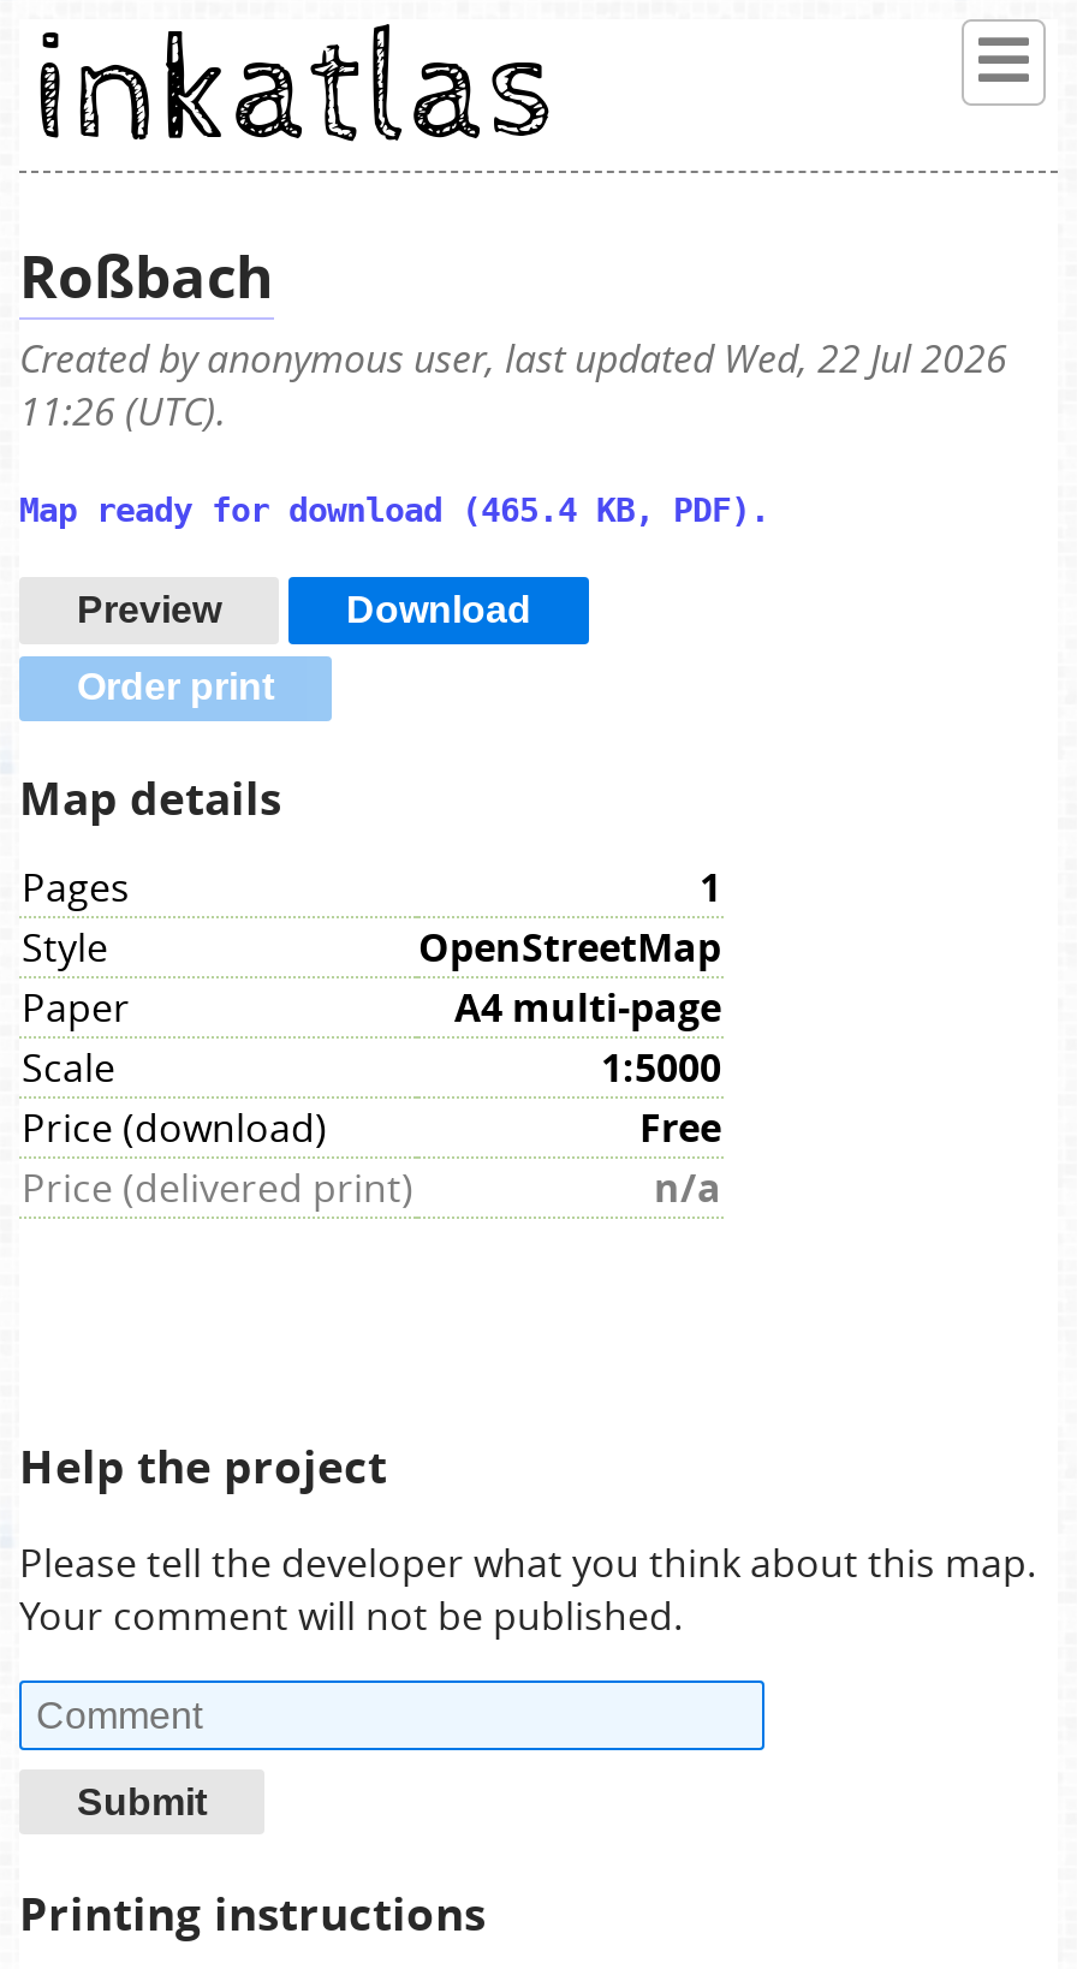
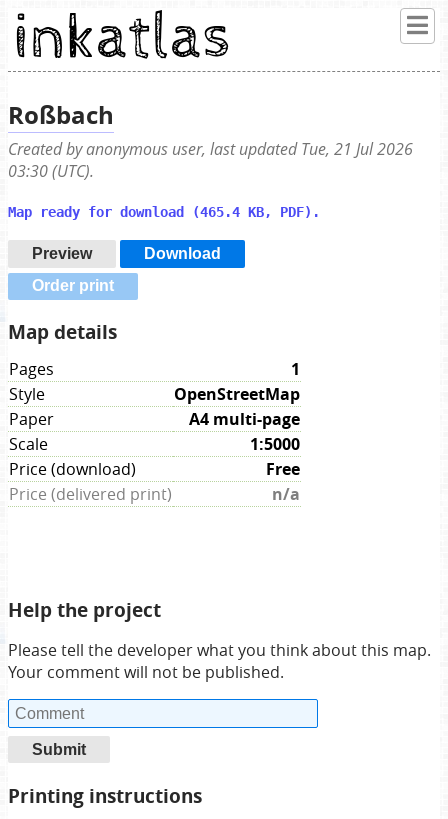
[19,332,1007,385] Created by anonymous user, last updated Wed, 22 Jul 2026 -> [8,138,413,160] Created by anonymous user, last updated Tue, 21 Jul 2026
[19,385,226,438] 11:26 (UTC). -> [8,160,94,182] 03:30 (UTC).

